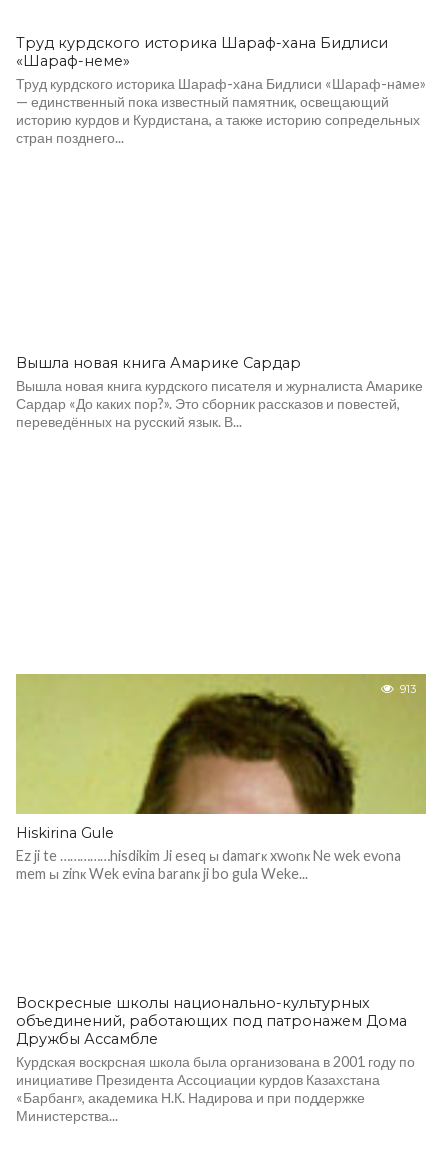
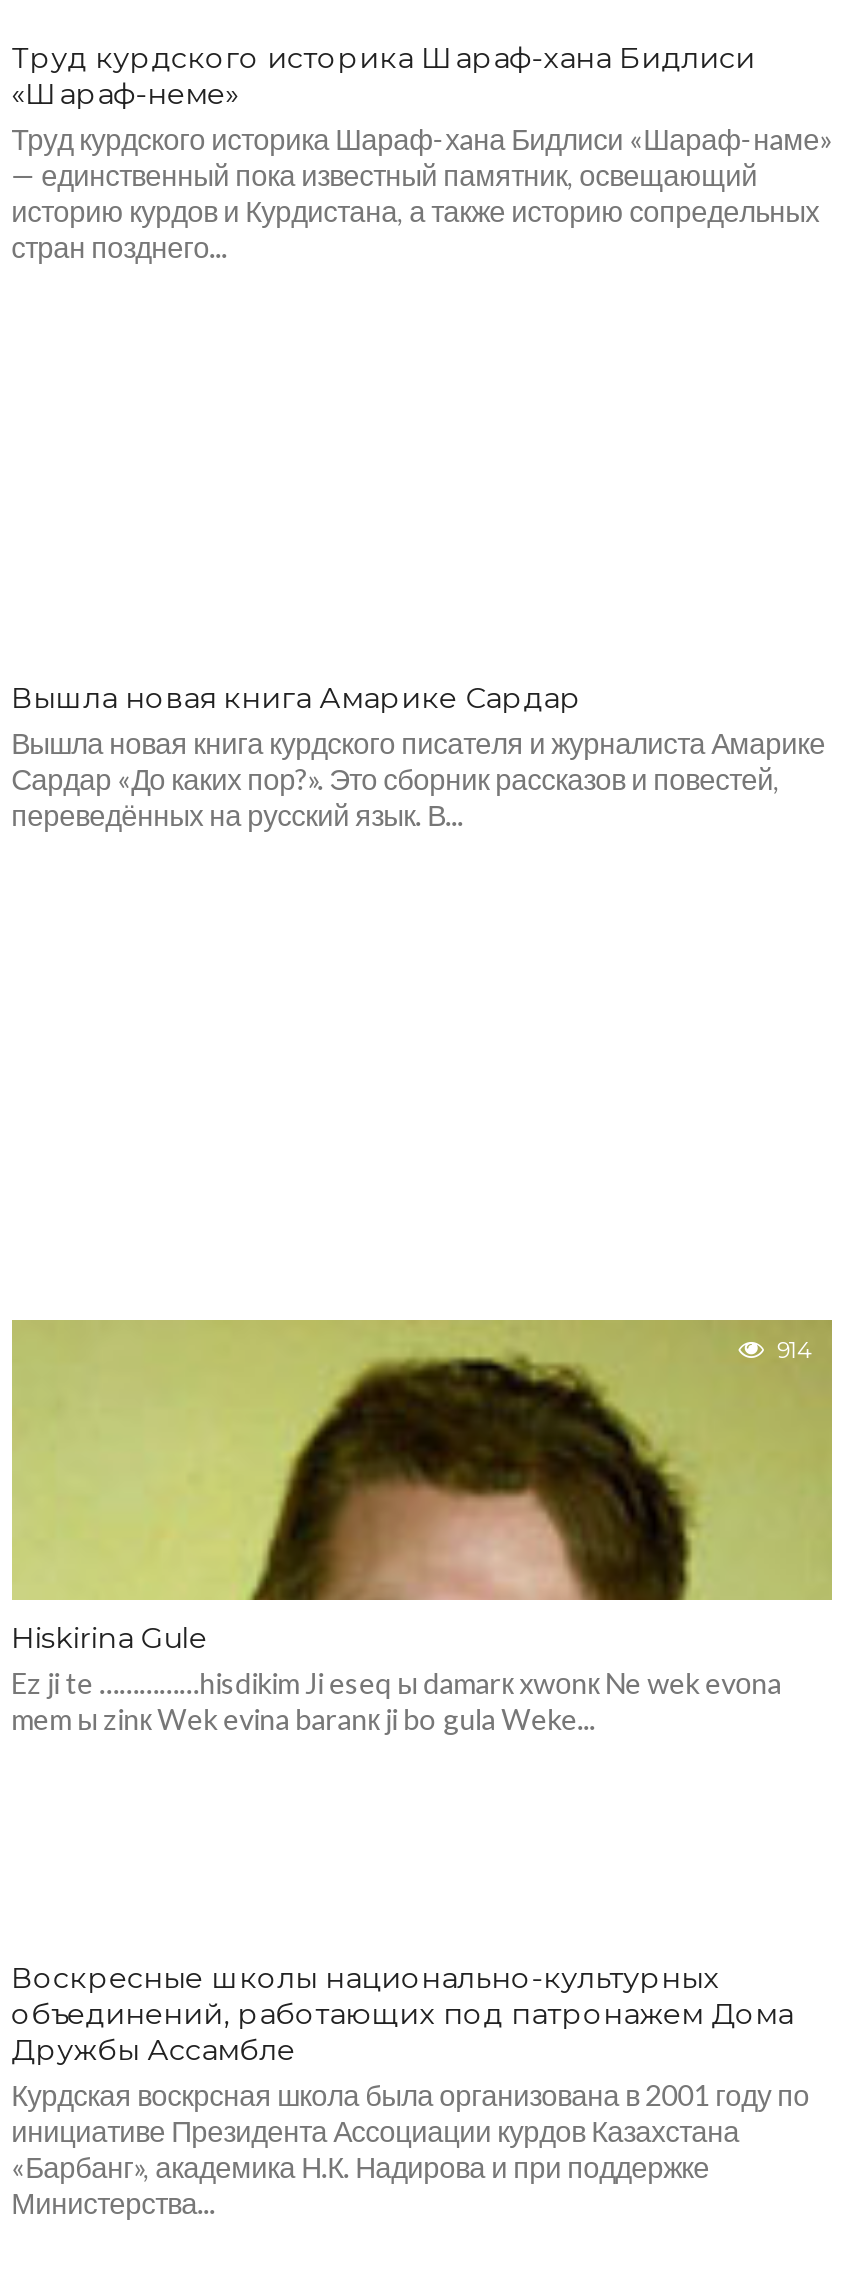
[400,682,416,696] 913 -> [777,1336,813,1364] 914

